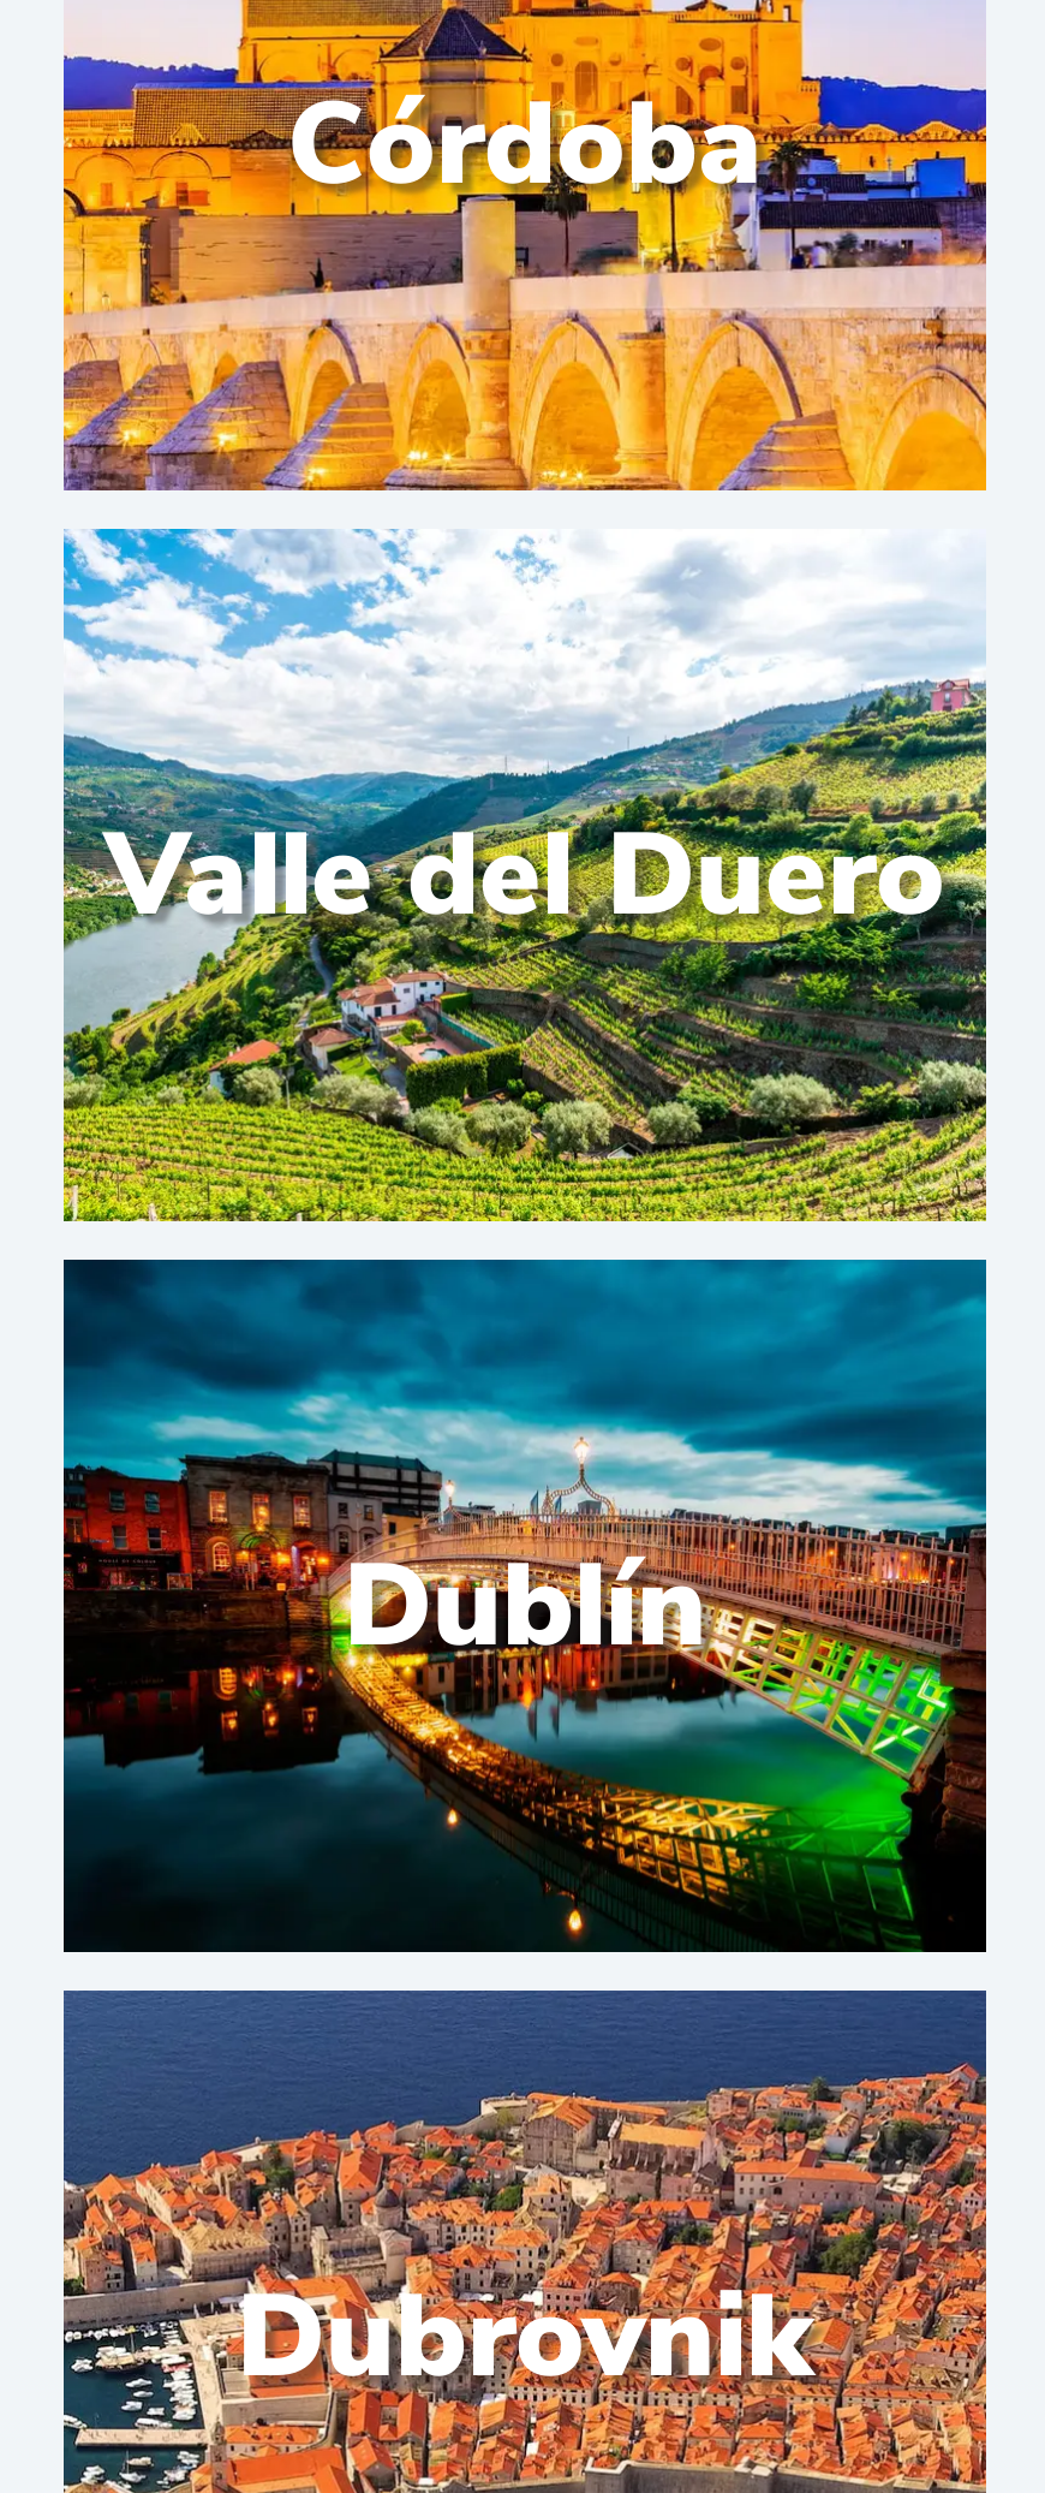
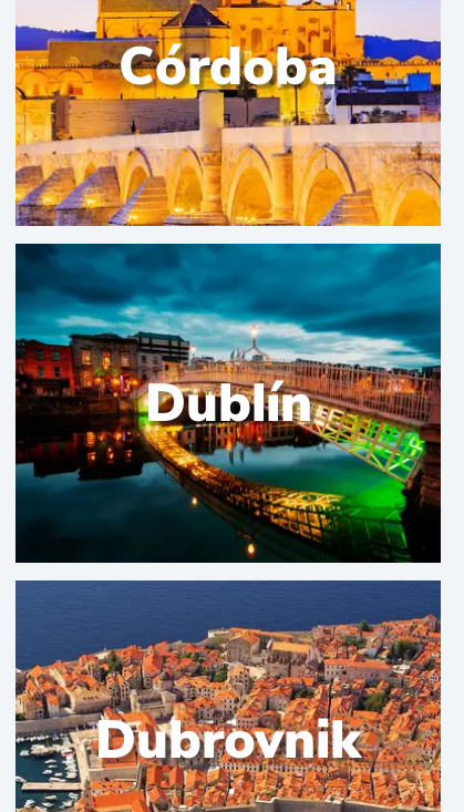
[61,526,989,1224] [image] | Valle del Duero -> none

